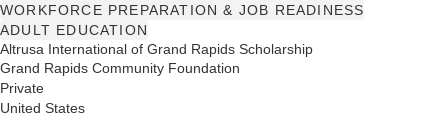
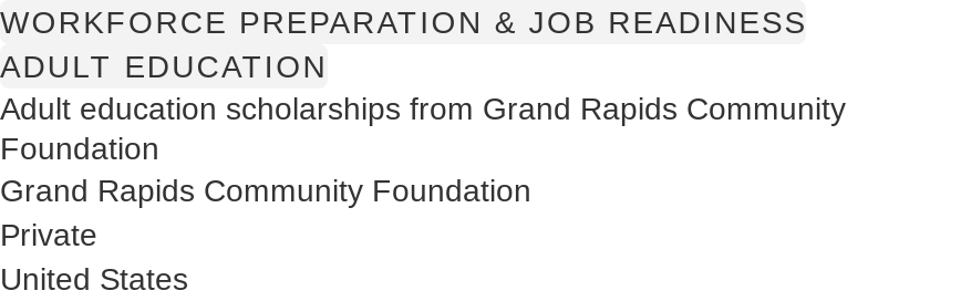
[0,41,313,57] Altrusa International of Grand Rapids Scholarship -> [0,91,846,166] Adult education scholarships from Grand Rapids Community | Foundation

